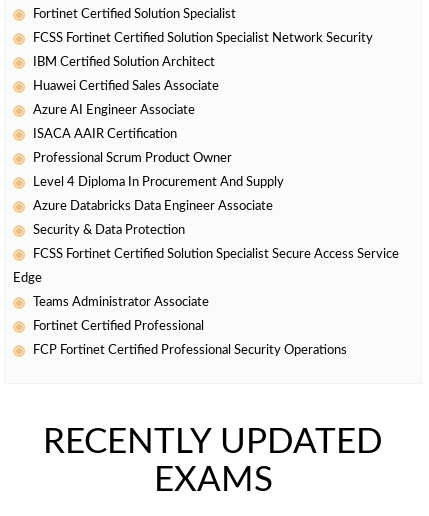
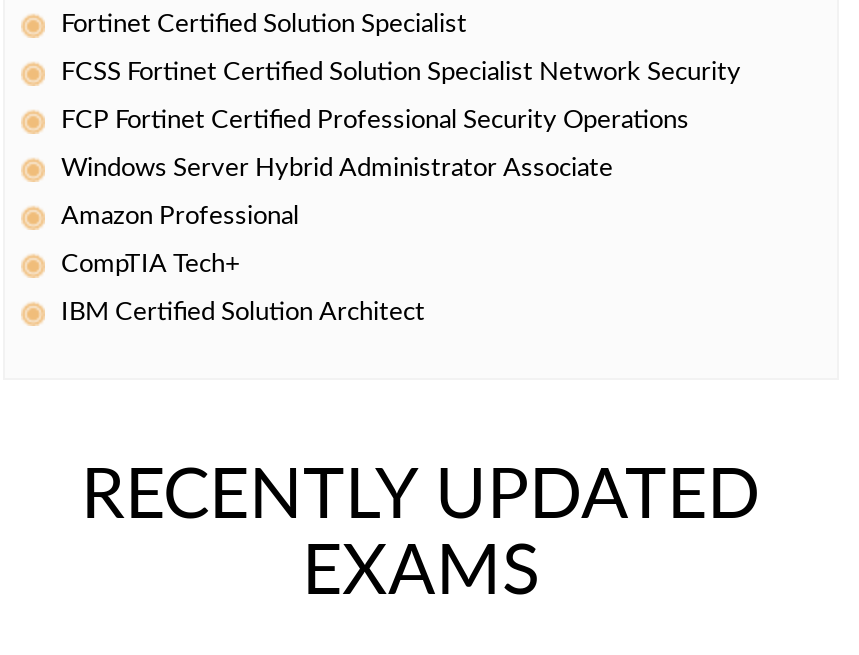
none -> [61,156,613,278] Windows Server Hybrid Administrator Associate | Amazon Professional | CompTIA Tech+
moved [33,56,215,69] -> [61,300,425,326]: IBM Certified Solution Architect
[13,80,399,333] Huawei Certified Sales Associate | Azure AI Engineer Associate | ISACA AAIR Certification | Professional Scrum Product Owner | Level 4 Diploma In Procurement And Supply | Azure Databricks Data Engineer Associate | Security & Data Protection | FCSS Fortinet Certified Solution Specialist Secure Access Service | Edge | Teams Administrator Associate | Fortinet Certified Professional -> none
moved [33,344,347,357] -> [61,108,689,134]: FCP Fortinet Certified Professional Security Operations

